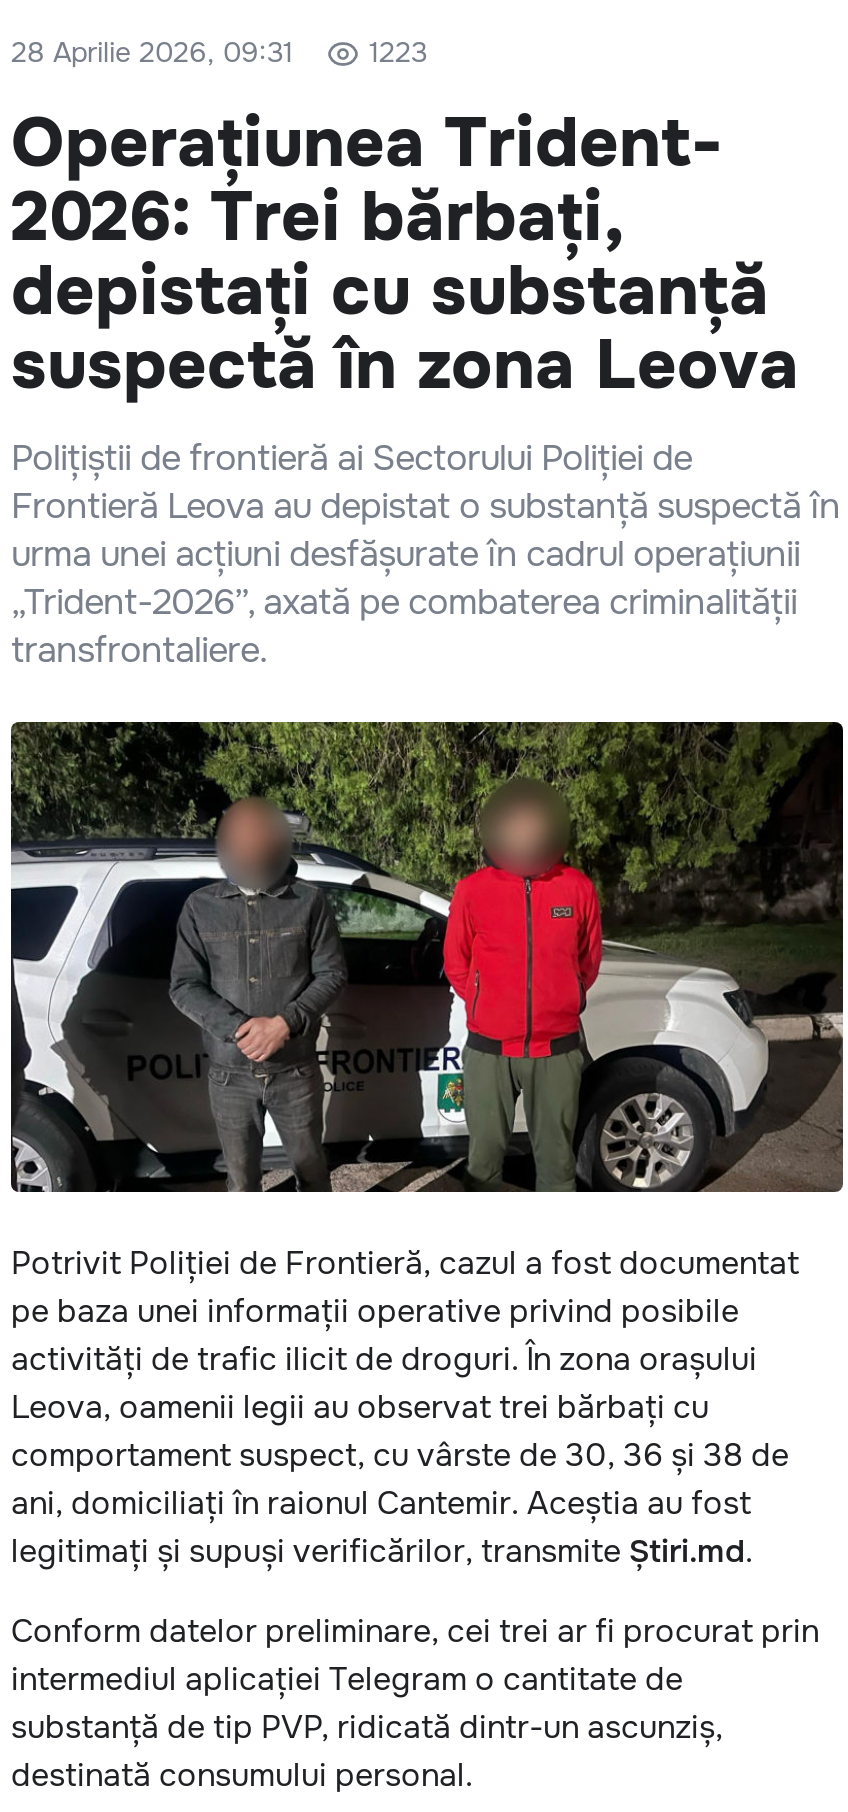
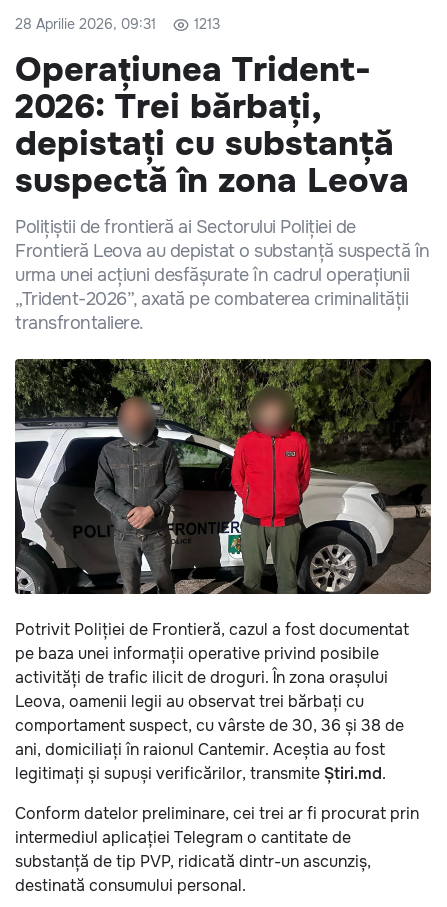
[369,35,427,71] 1223 -> [194,15,220,33] 1213

